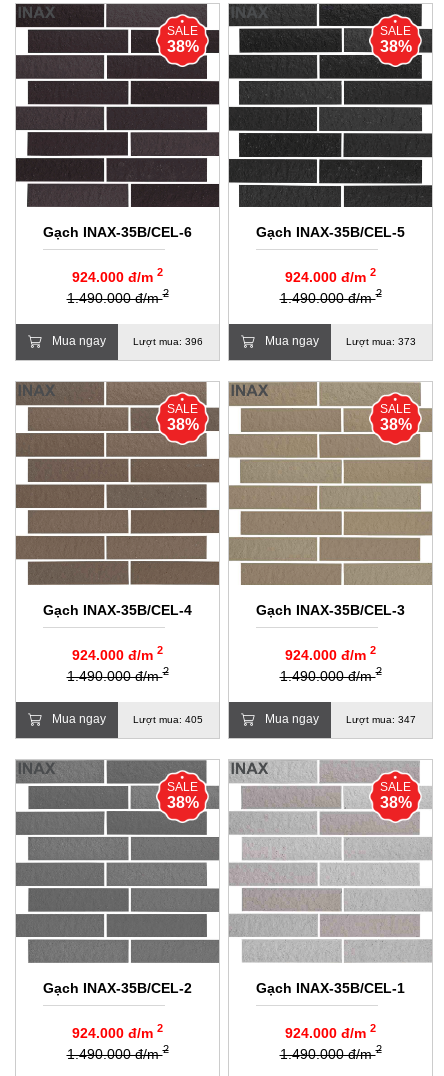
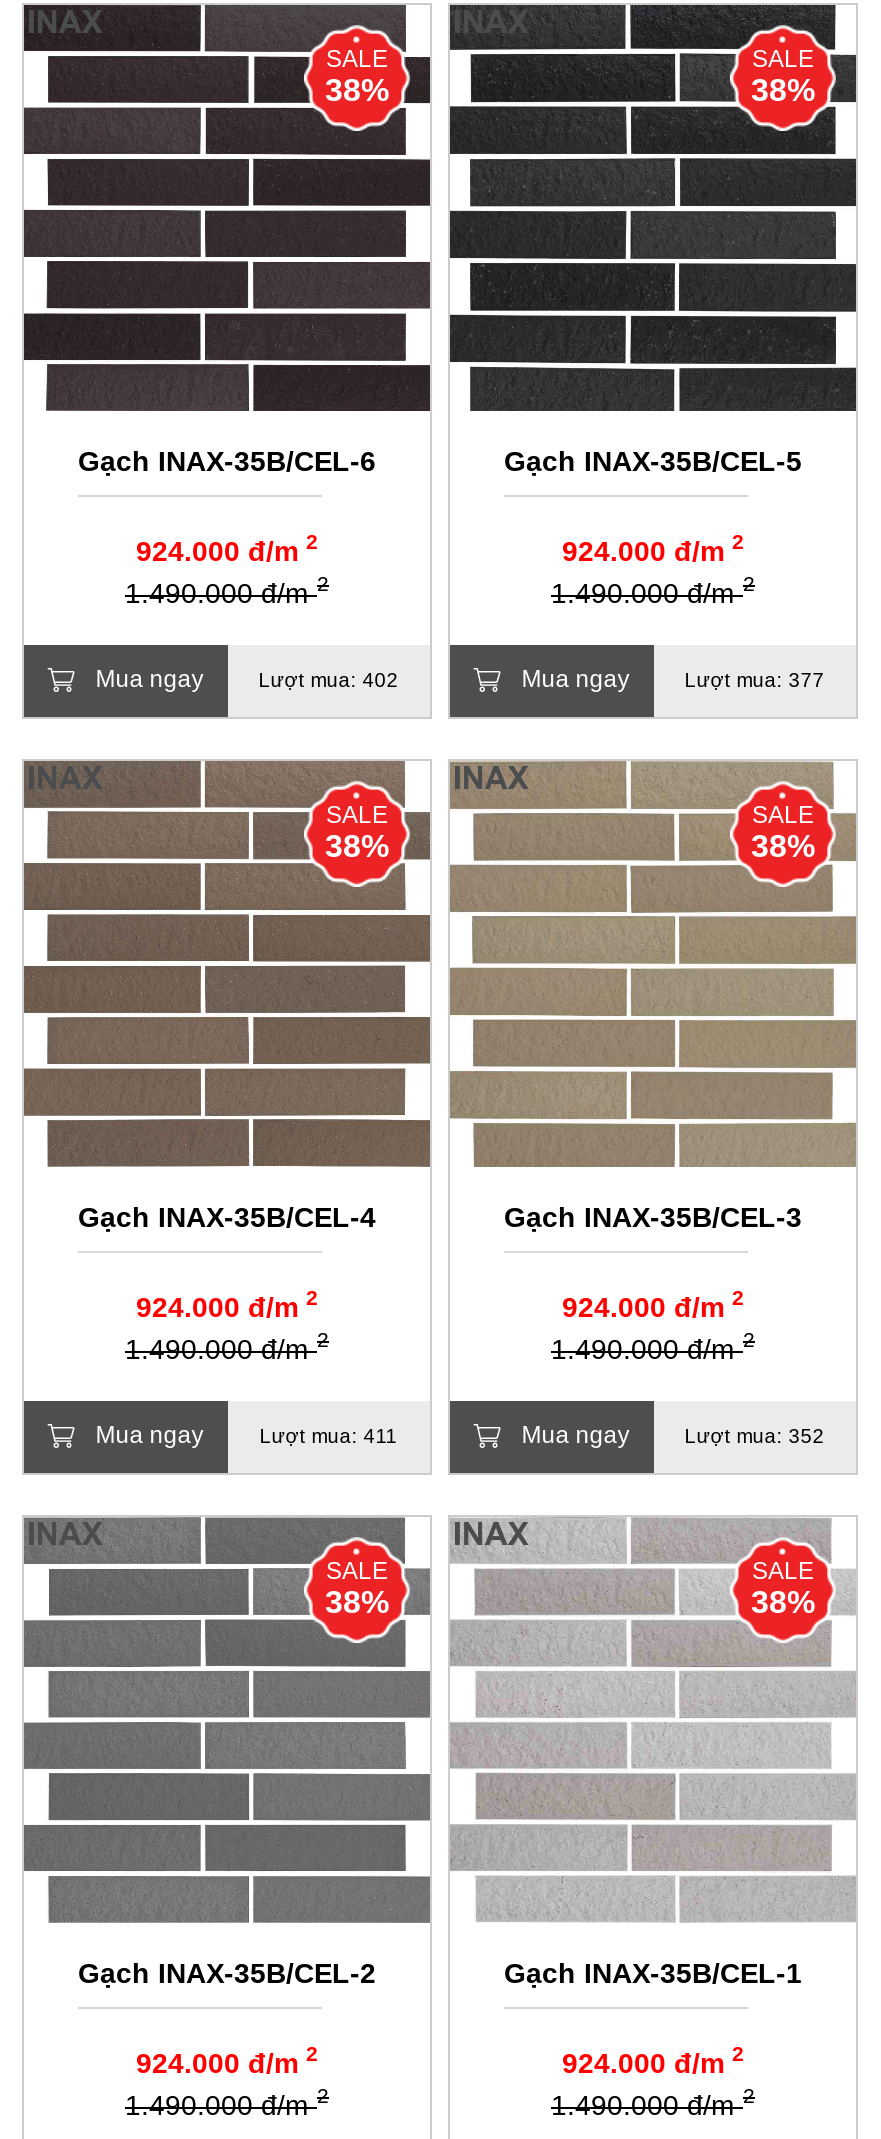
[133,336,203,347] Lượt mua: 396 -> [258,669,398,691] Lượt mua: 402
[346,336,416,347] Lượt mua: 373 -> [684,669,824,691] Lượt mua: 377
[133,714,203,725] Lượt mua: 405 -> [260,1425,398,1447] Lượt mua: 411
[346,714,416,725] Lượt mua: 347 -> [684,1425,824,1447] Lượt mua: 352

